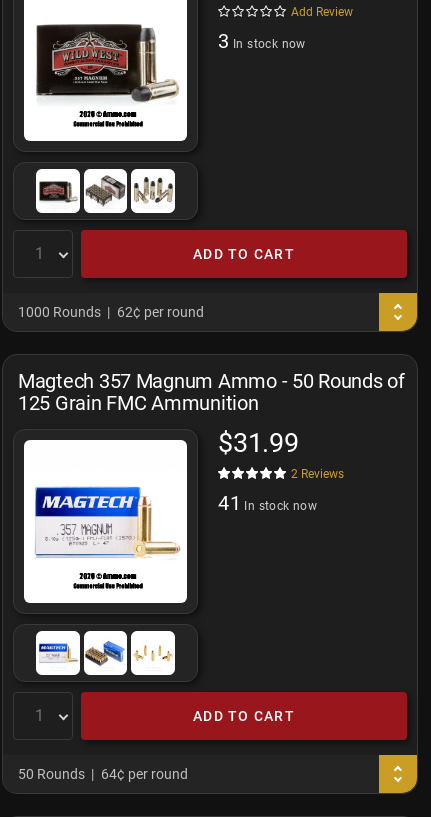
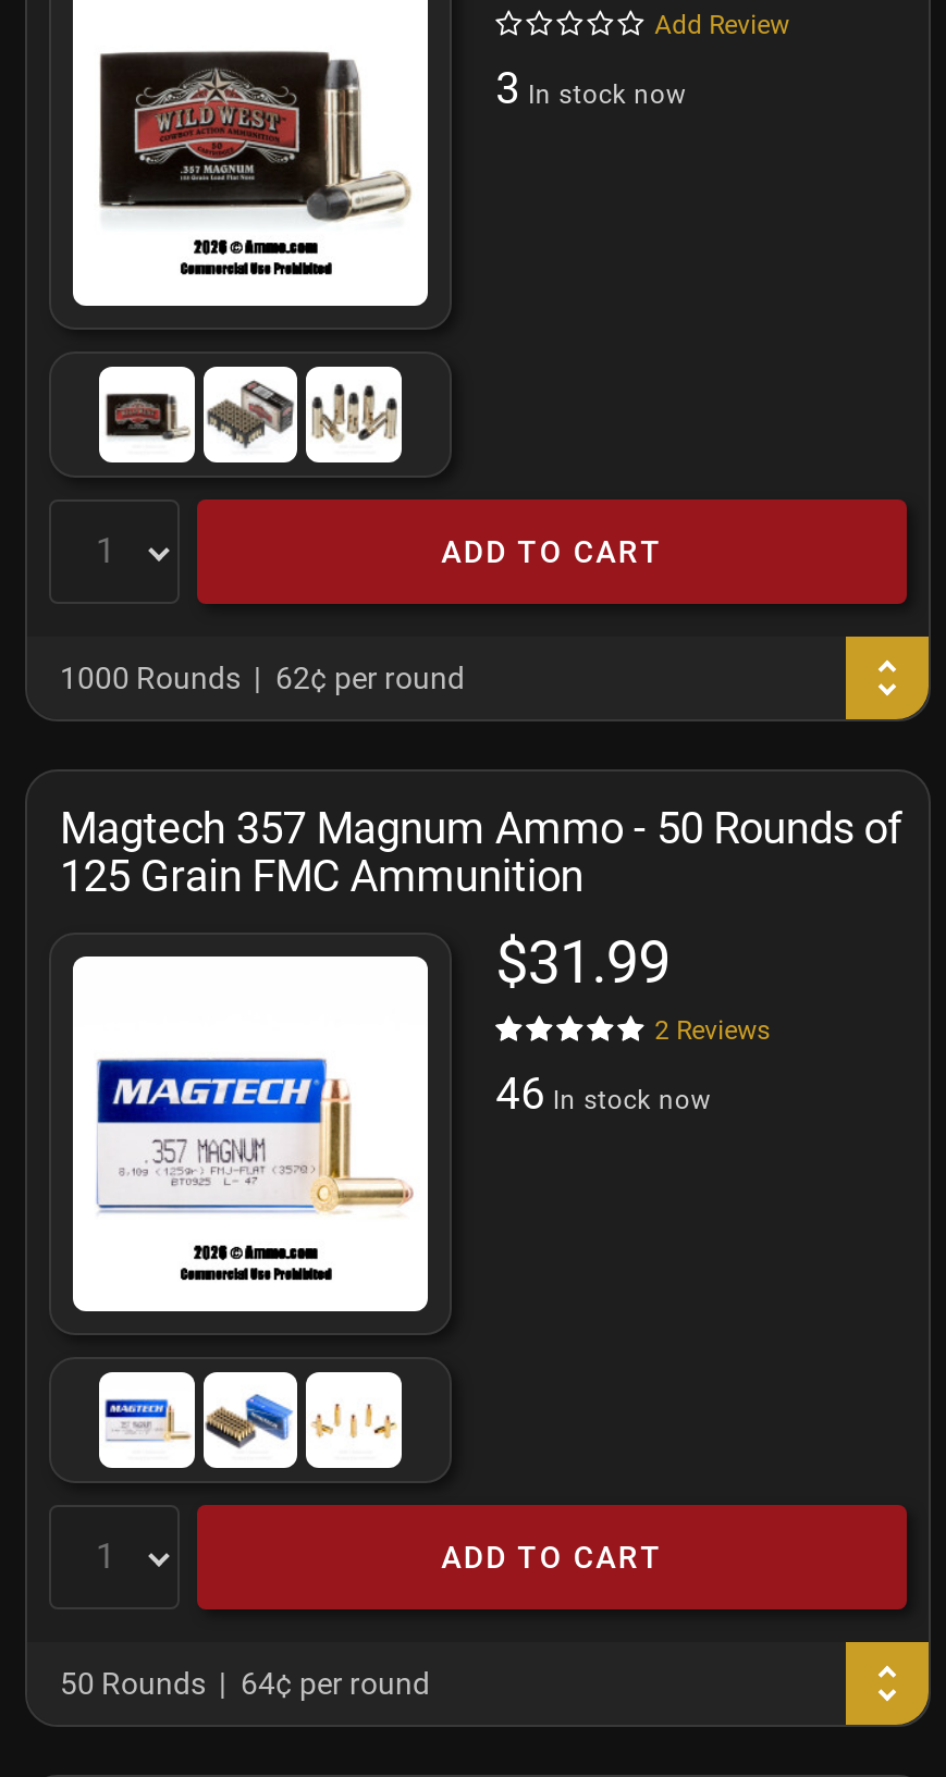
[218,491,317,515] 41 In stock now -> [496,1067,711,1120] 46 In stock now

